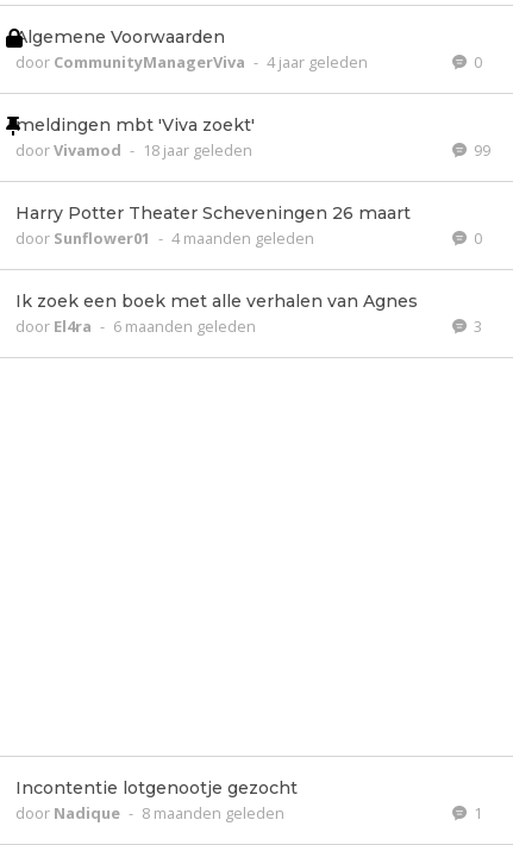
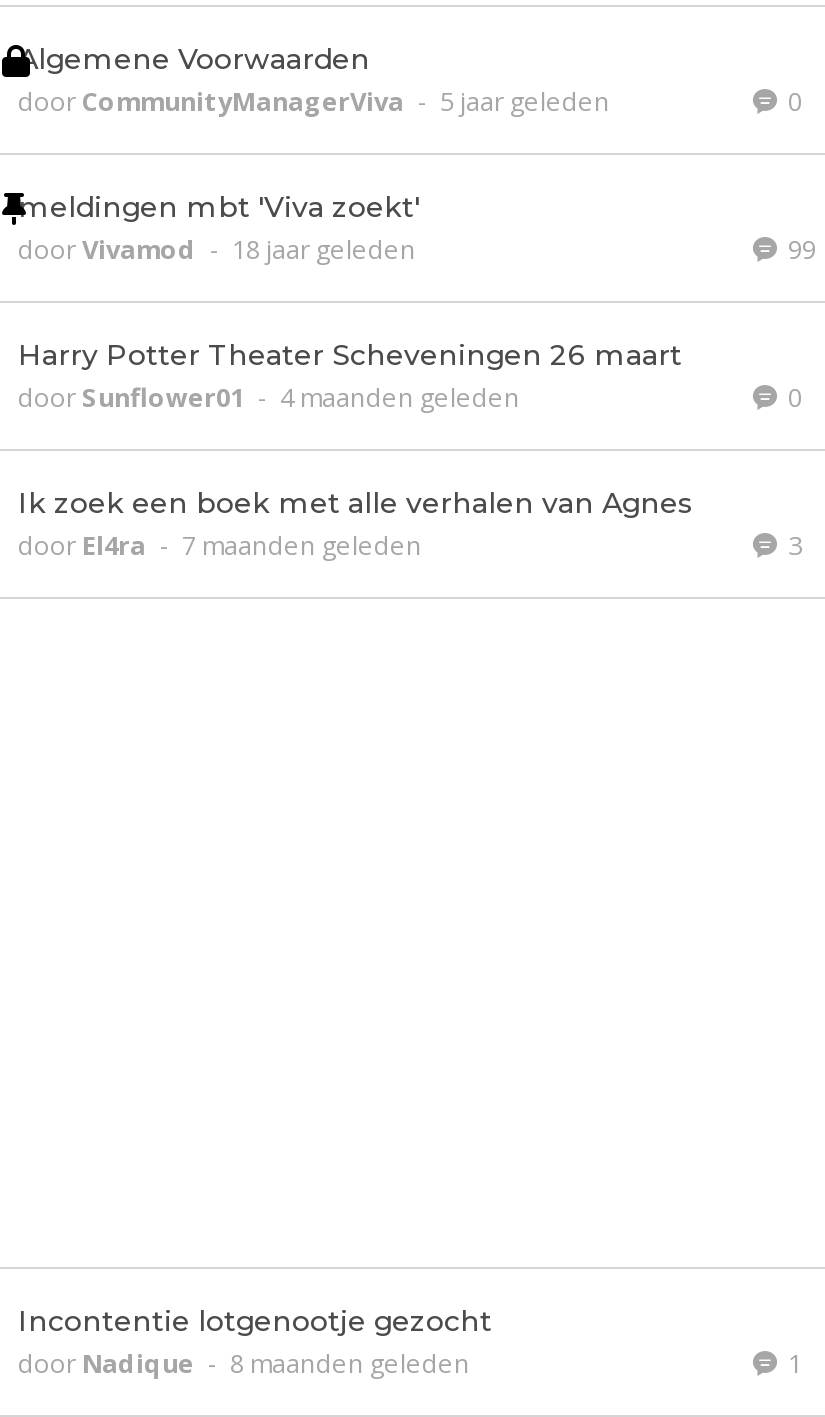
[15,51,368,73] door CommunityManagerViva - 4 jaar geleden -> [18,83,610,119] door CommunityManagerViva - 5 jaar geleden
[15,315,256,337] door El4ra - 6 maanden geleden -> [18,527,422,563] door El4ra - 7 maanden geleden

